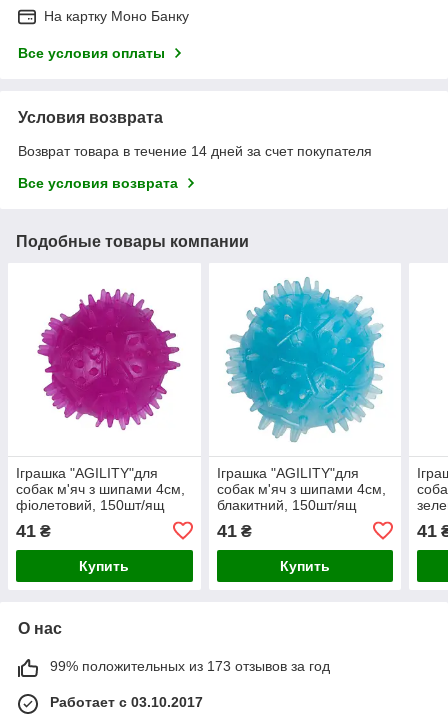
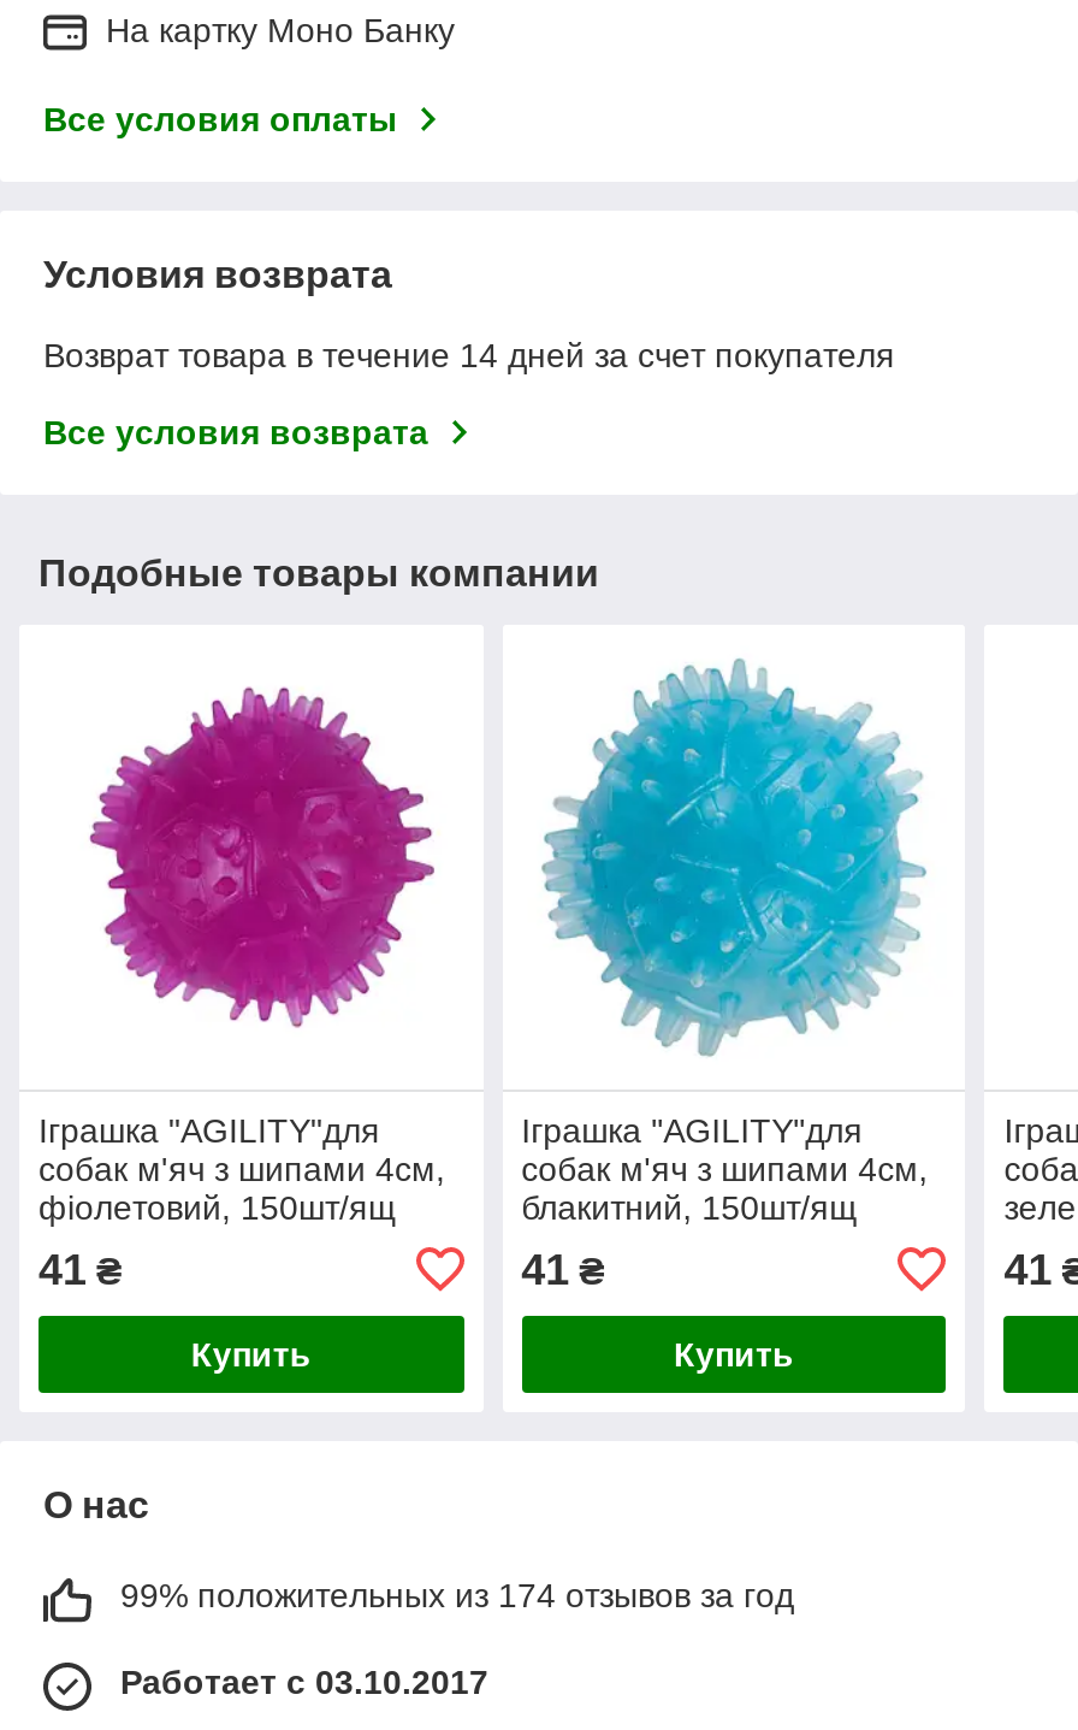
[50,658,330,674] 99% положительных из 173 отзывов за год -> [120,1575,794,1614] 99% положительных из 174 отзывов за год

